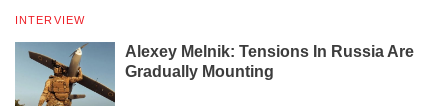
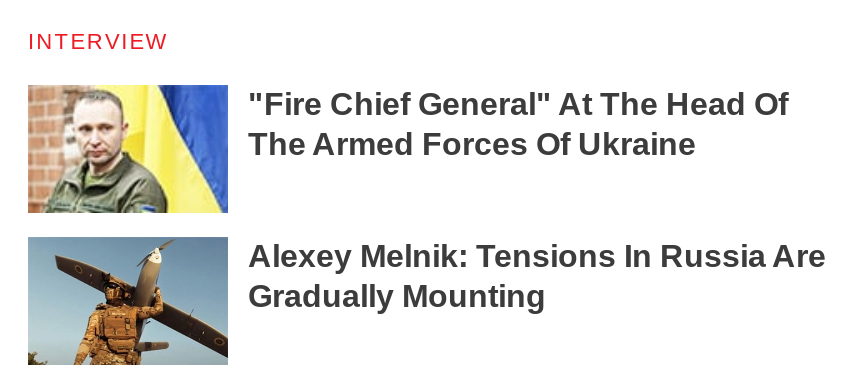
none -> [26,83,788,215] [image] | "Fire Chief General" At The Head Of | The Armed Forces Of Ukraine

